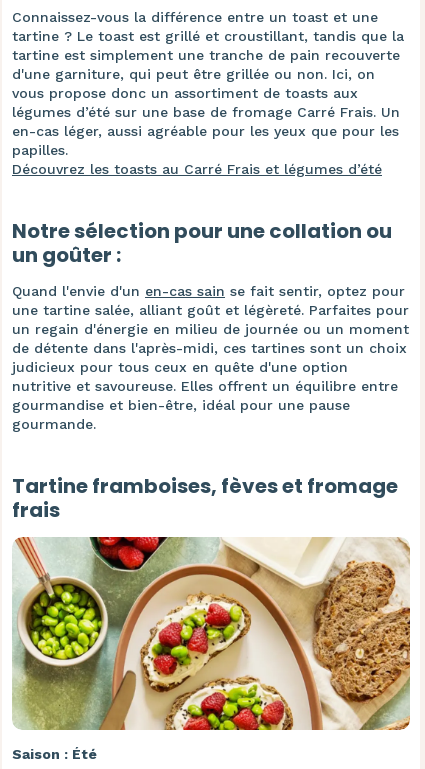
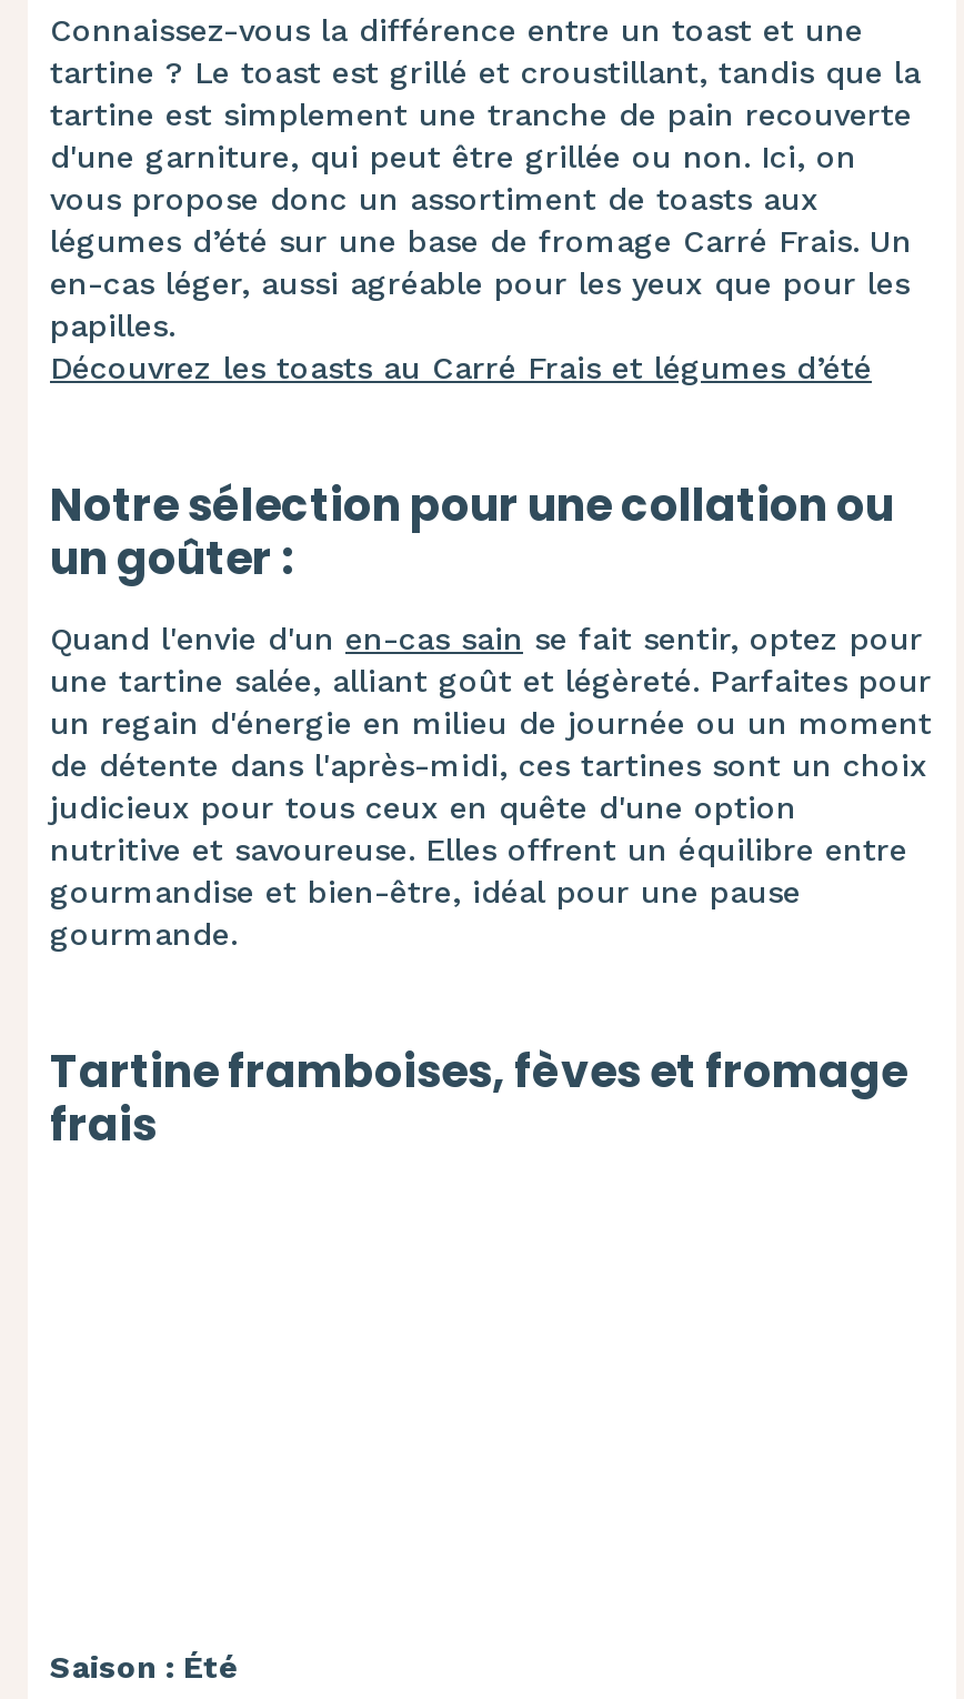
[11,536,411,731] [image] -> none

